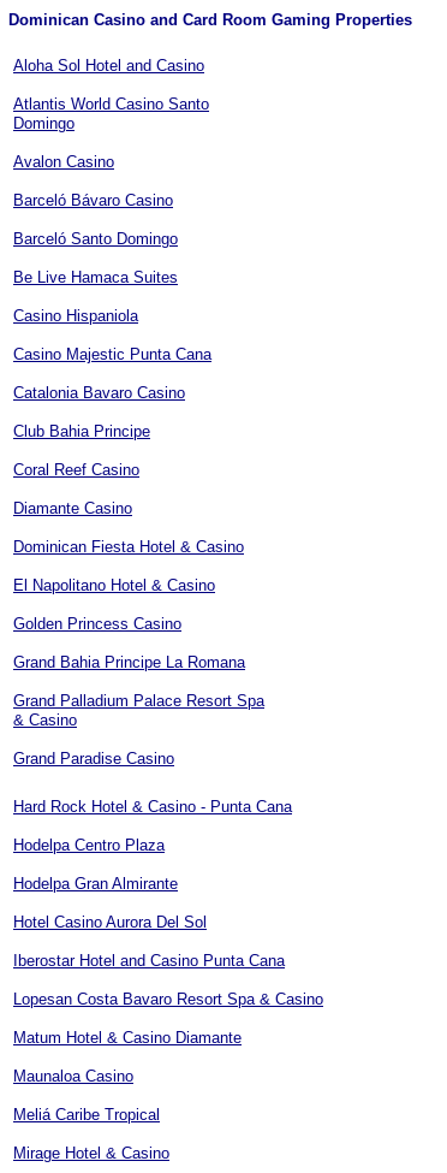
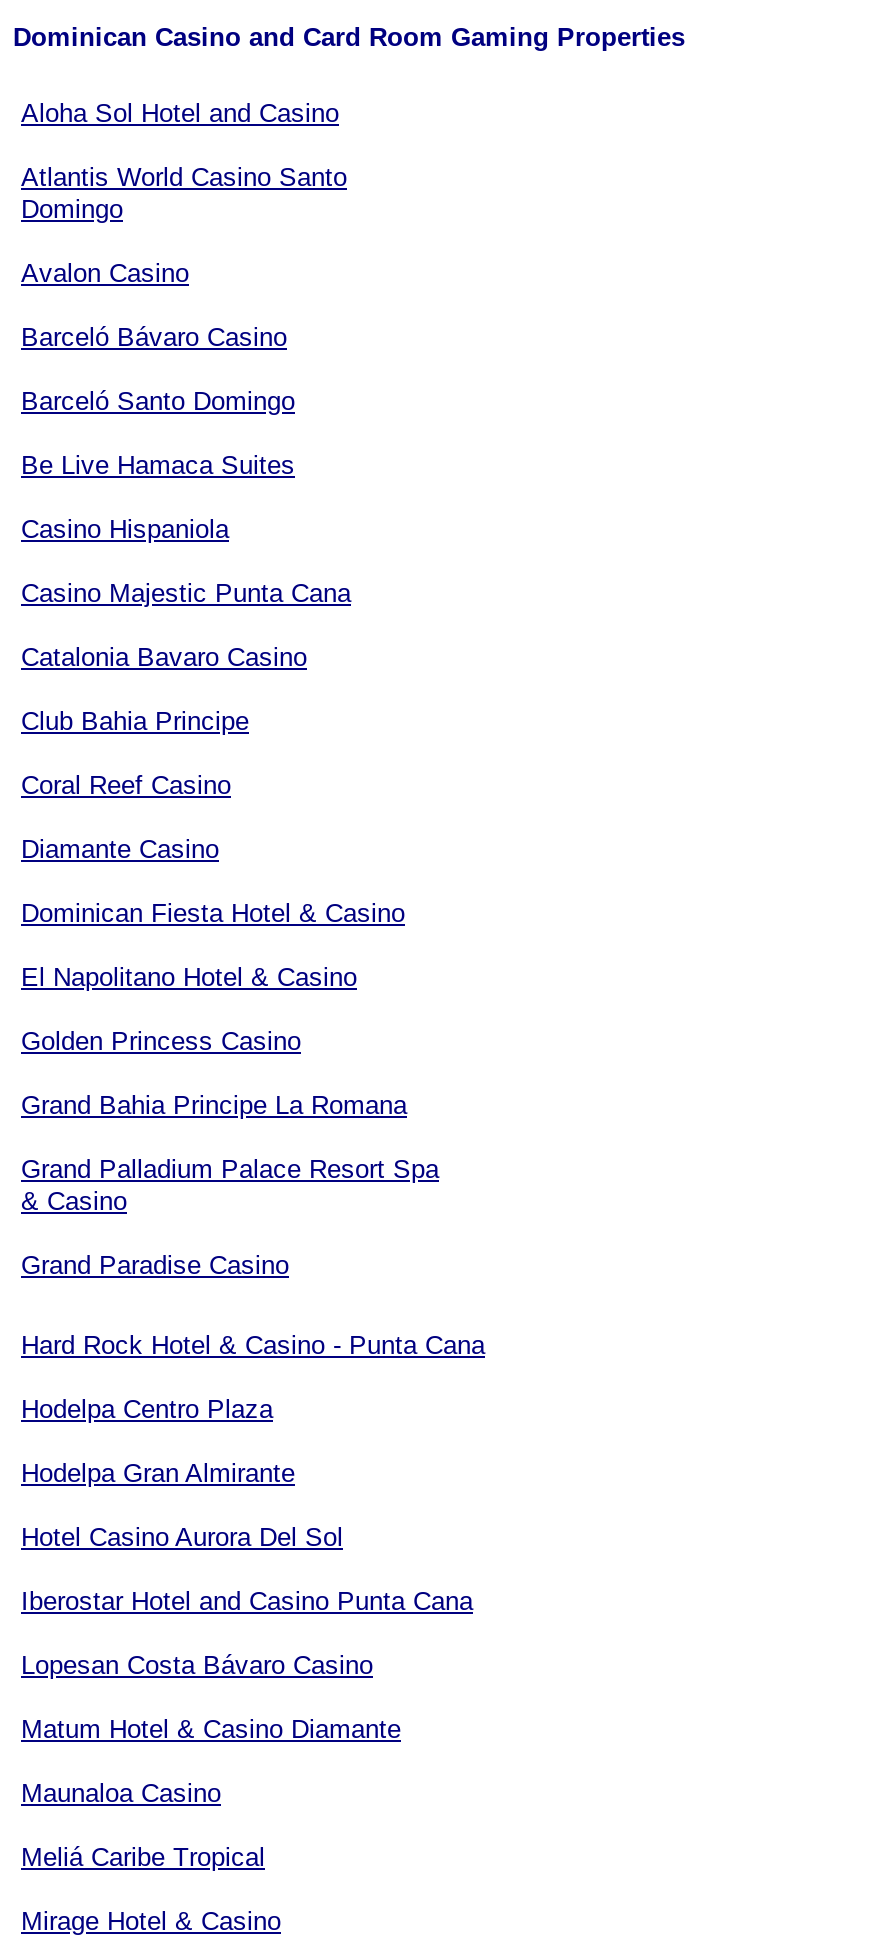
[13,990,323,1008] Lopesan Costa Bavaro Resort Spa & Casino -> [21,1650,373,1680] Lopesan Costa Bávaro Casino

